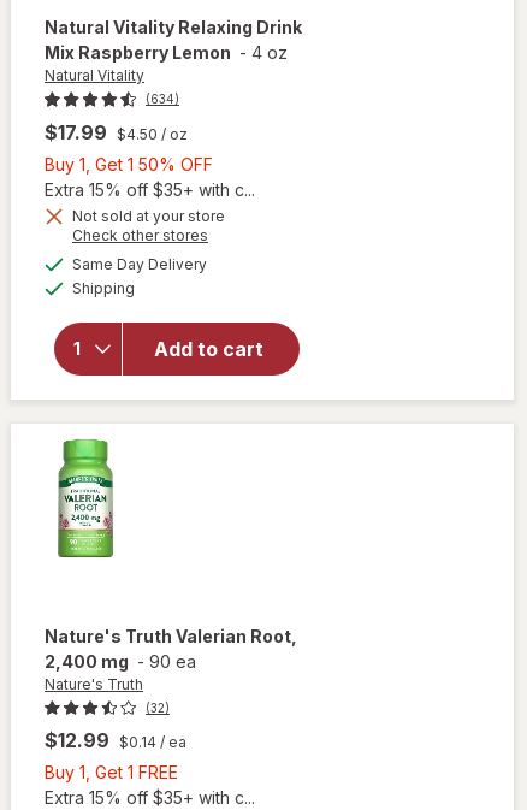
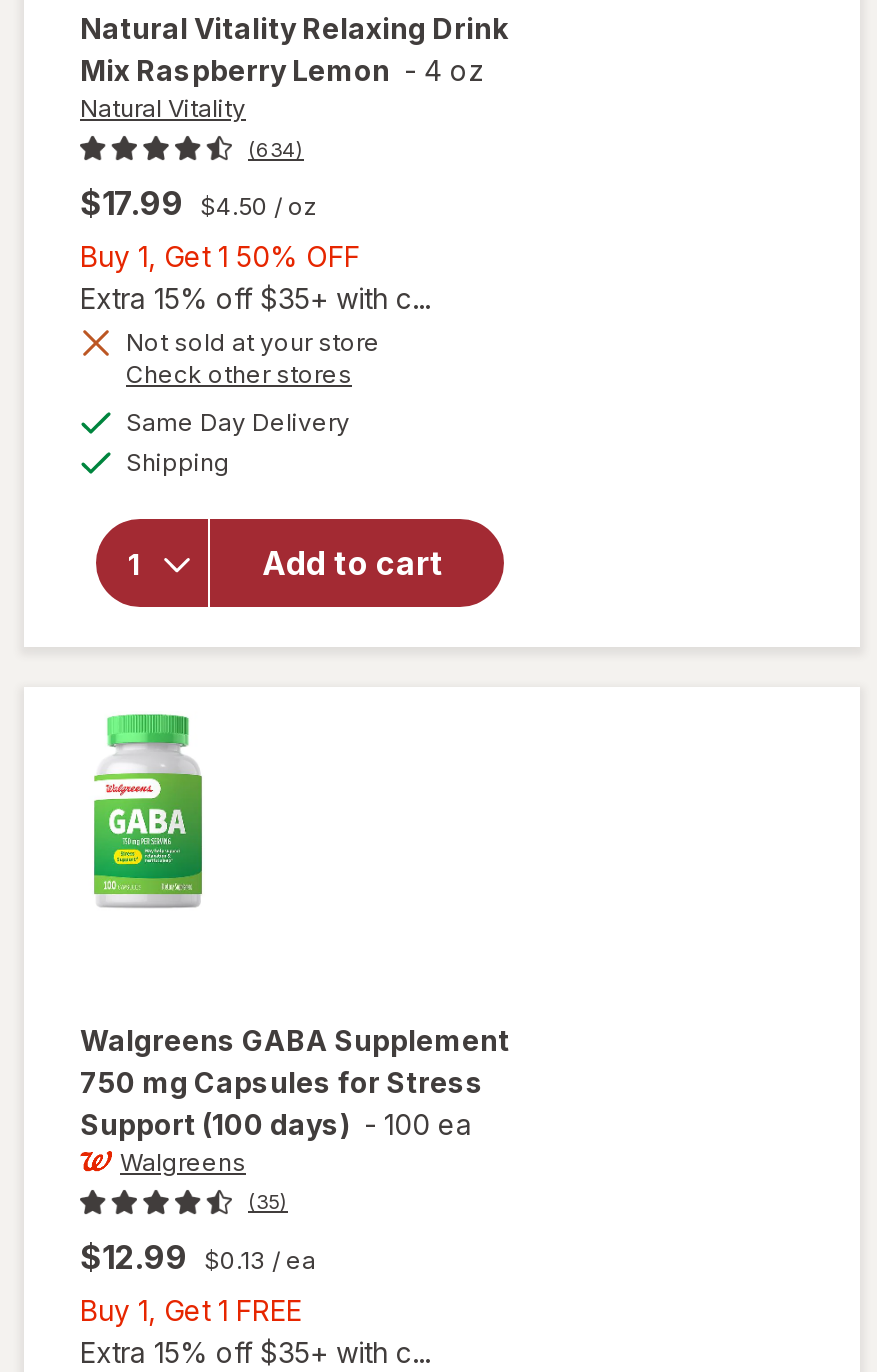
[53,439,118,558] [image] -> [92,714,204,910] [image]
[45,625,297,715] Nature's Truth Valerian Root, | 2,400 mg - 90 ea | Nature's Truth | (32) -> [80,1023,510,1214] Walgreens GABA Supplement | 750 mg Capsules for Stress | Support (100 days) - 100 ea | Walgreens | (35)
[45,729,186,753] $12.99 $0.14 / ea -> [80,1237,316,1277] $12.99 $0.13 / ea

